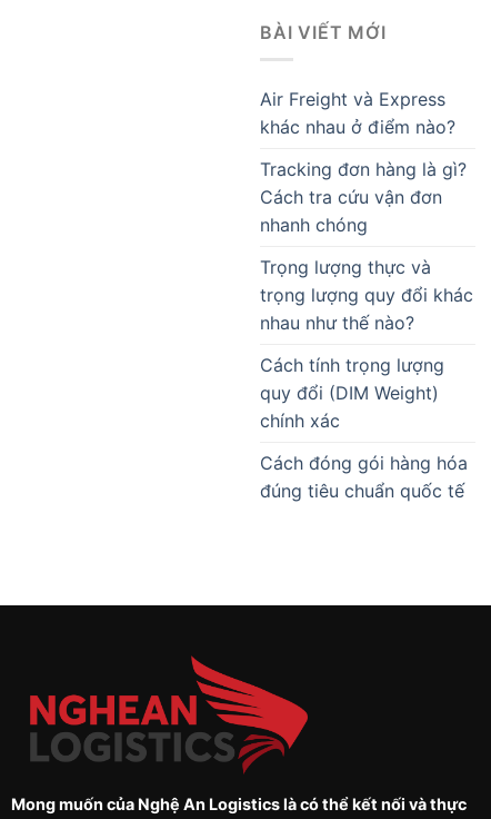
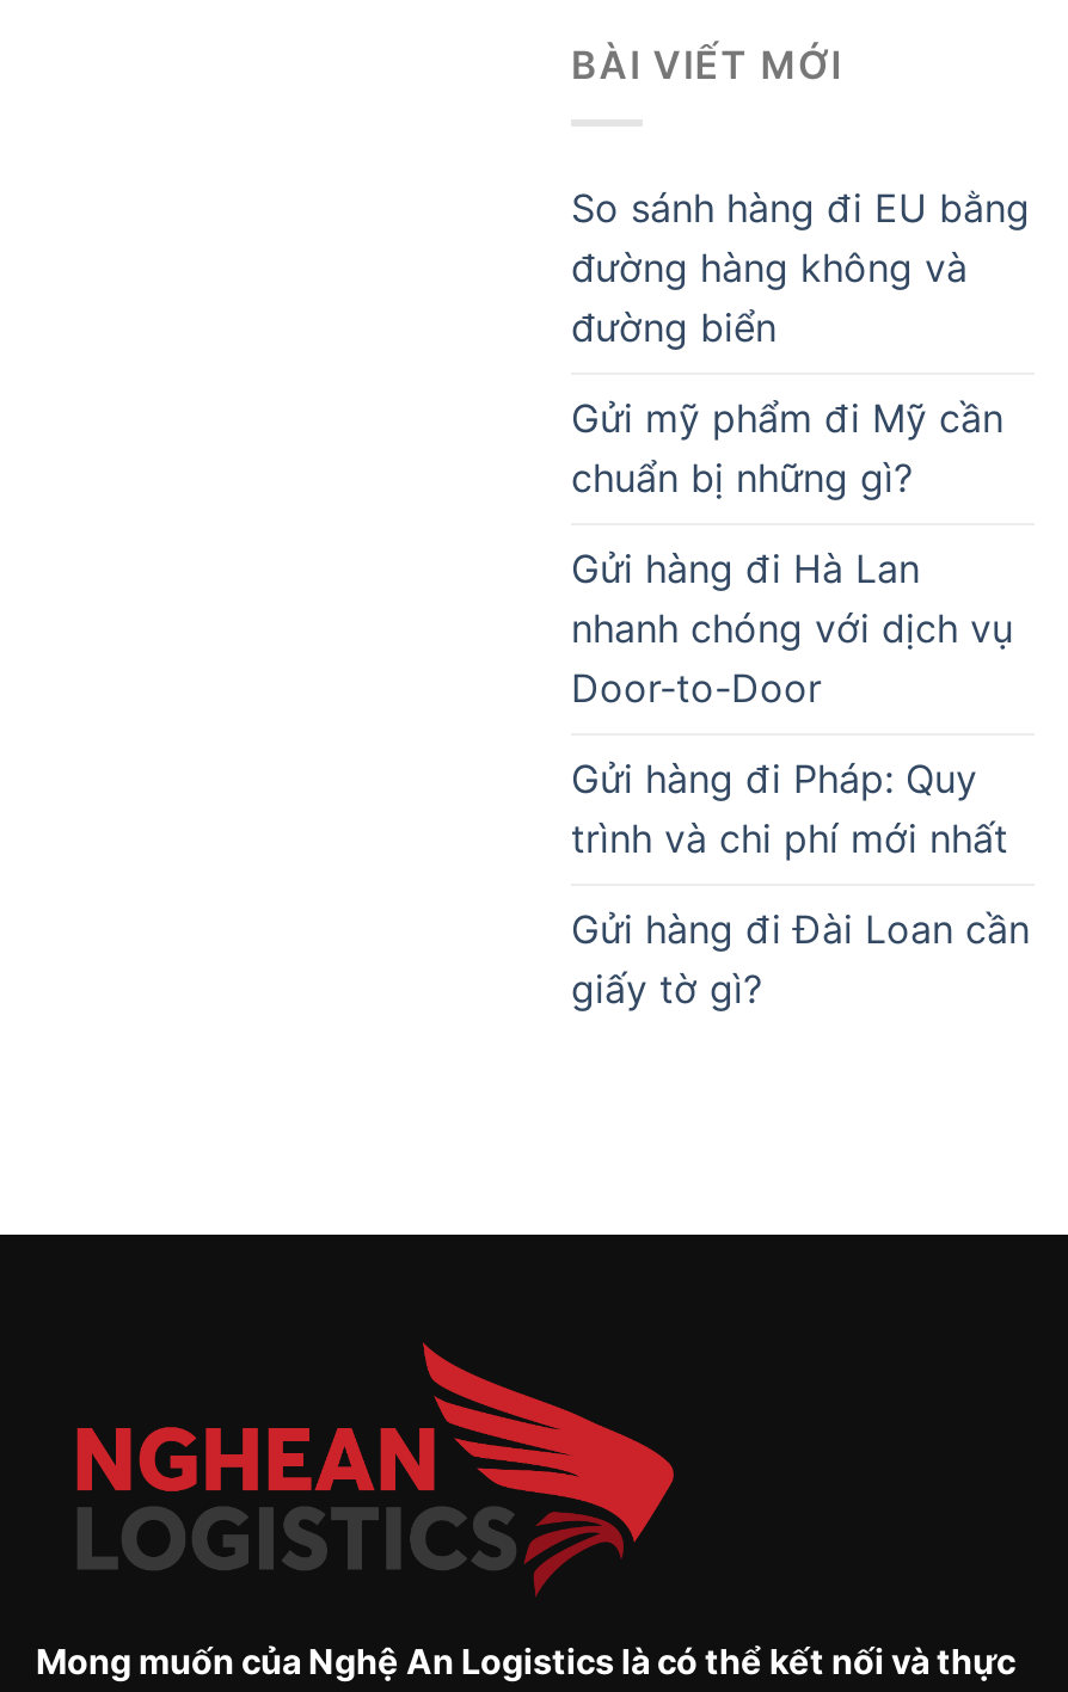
[260,88,455,138] Air Freight và Express | khác nhau ở điểm nào? -> [571,184,1030,351] So sánh hàng đi EU bằng | đường hàng không và | đường biển
[260,158,467,236] Tracking đơn hàng là gì? | Cách tra cứu vận đơn | nhanh chóng -> [571,394,1003,502] Gửi mỹ phẩm đi Mỹ cần | chuẩn bị những gì?
[260,256,473,334] Trọng lượng thực và | trọng lượng quy đổi khác | nhau như thế nào? -> [571,545,1013,712] Gửi hàng đi Hà Lan | nhanh chóng với dịch vụ | Door-to-Door
[260,354,444,432] Cách tính trọng lượng | quy đổi (DIM Weight) | chính xác -> [571,755,1008,862] Gửi hàng đi Pháp: Quy | trình và chi phí mới nhất
[260,452,468,502] Cách đóng gói hàng hóa | đúng tiêu chuẩn quốc tế -> [571,905,1030,1013] Gửi hàng đi Đài Loan cần | giấy tờ gì?

